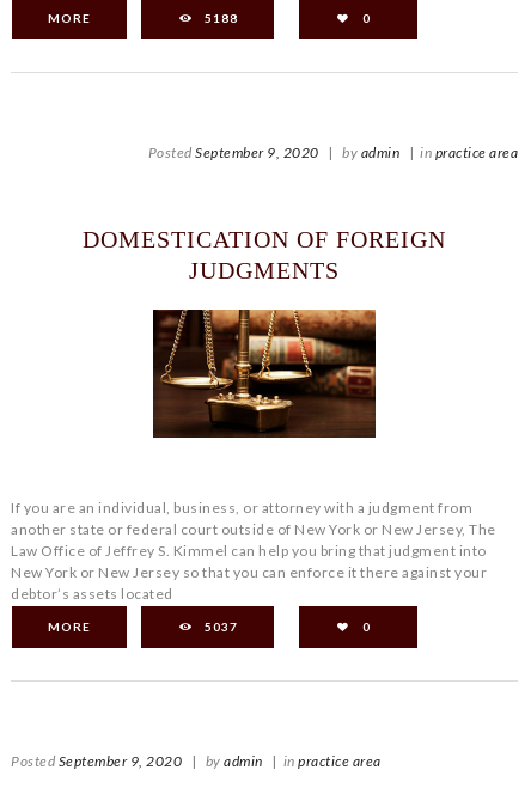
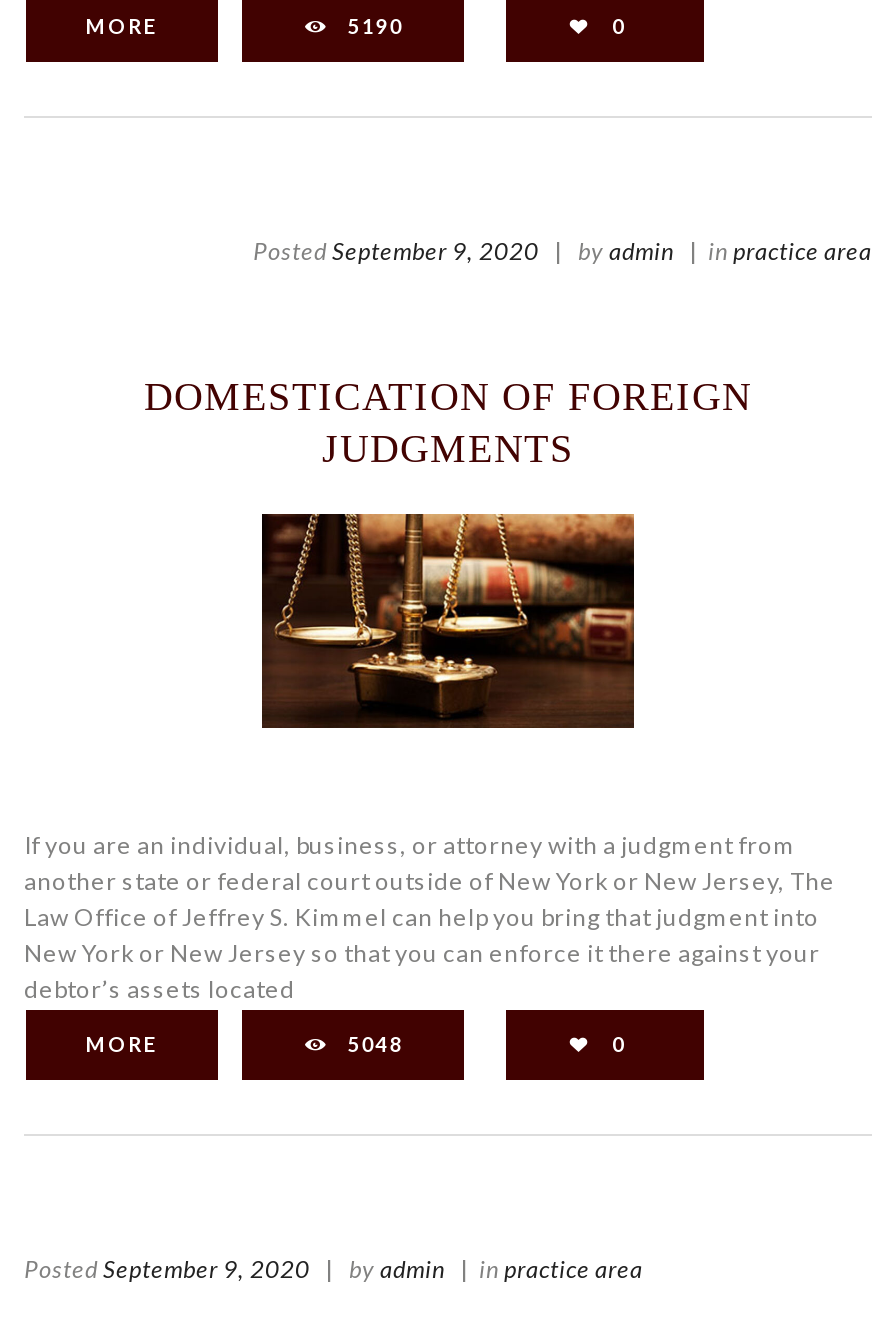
[204,11,238,25] 5188 -> [348,14,404,38] 5190
[204,619,238,633] 5037 -> [348,1031,404,1055] 5048

